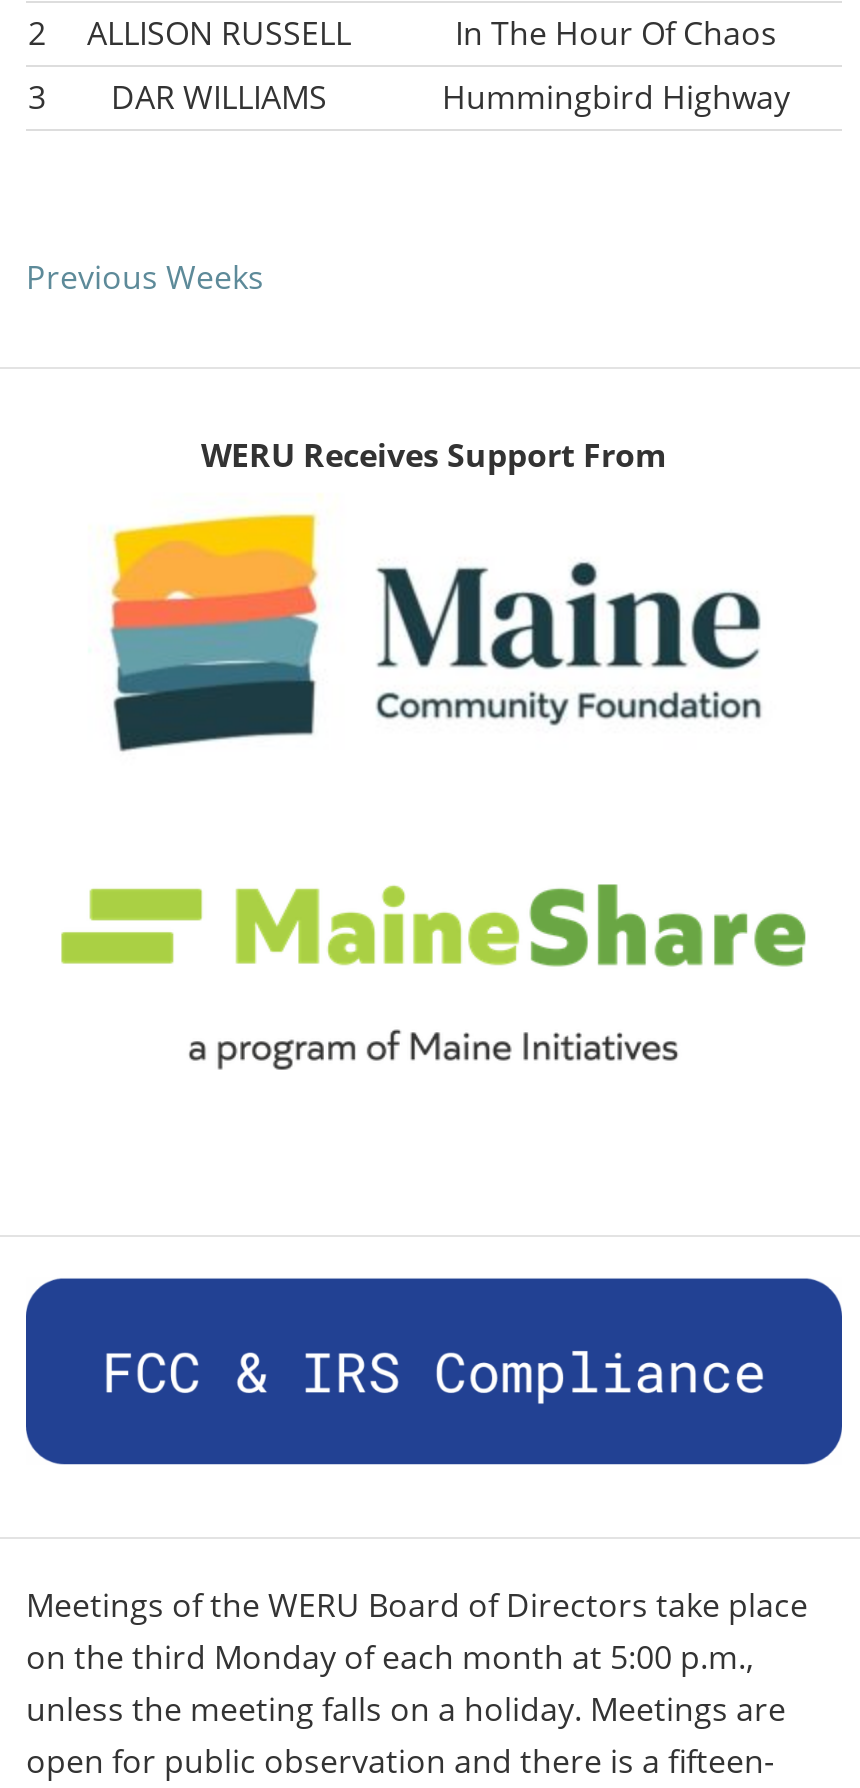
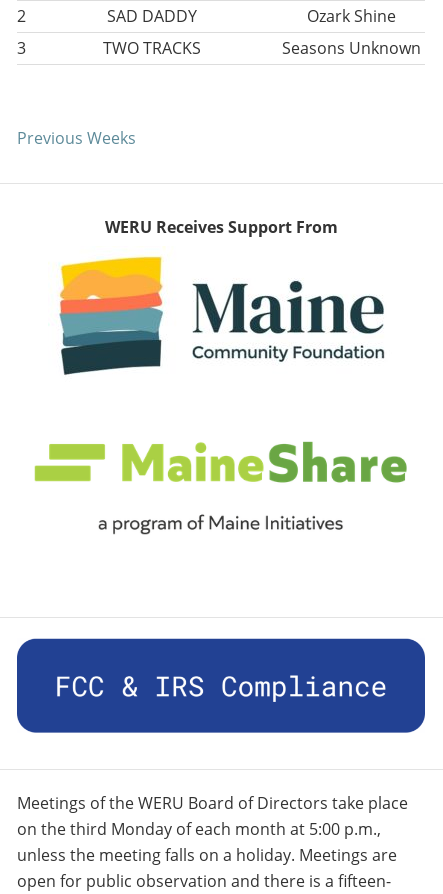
[87,11,777,55] ALLISON RUSSELL | In The Hour Of Chaos -> [106,5,395,27] SAD DADDY | Ozark Shine
[111,75,790,119] DAR WILLIAMS | Hummingbird Highway -> [102,37,420,59] TWO TRACKS | Seasons Unknown

